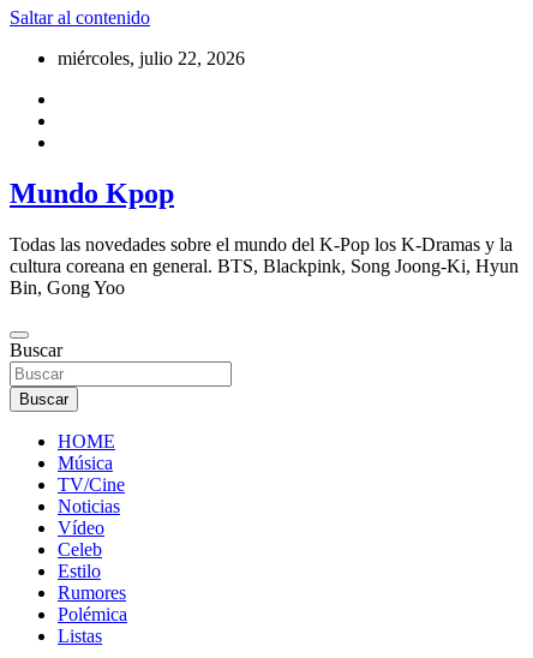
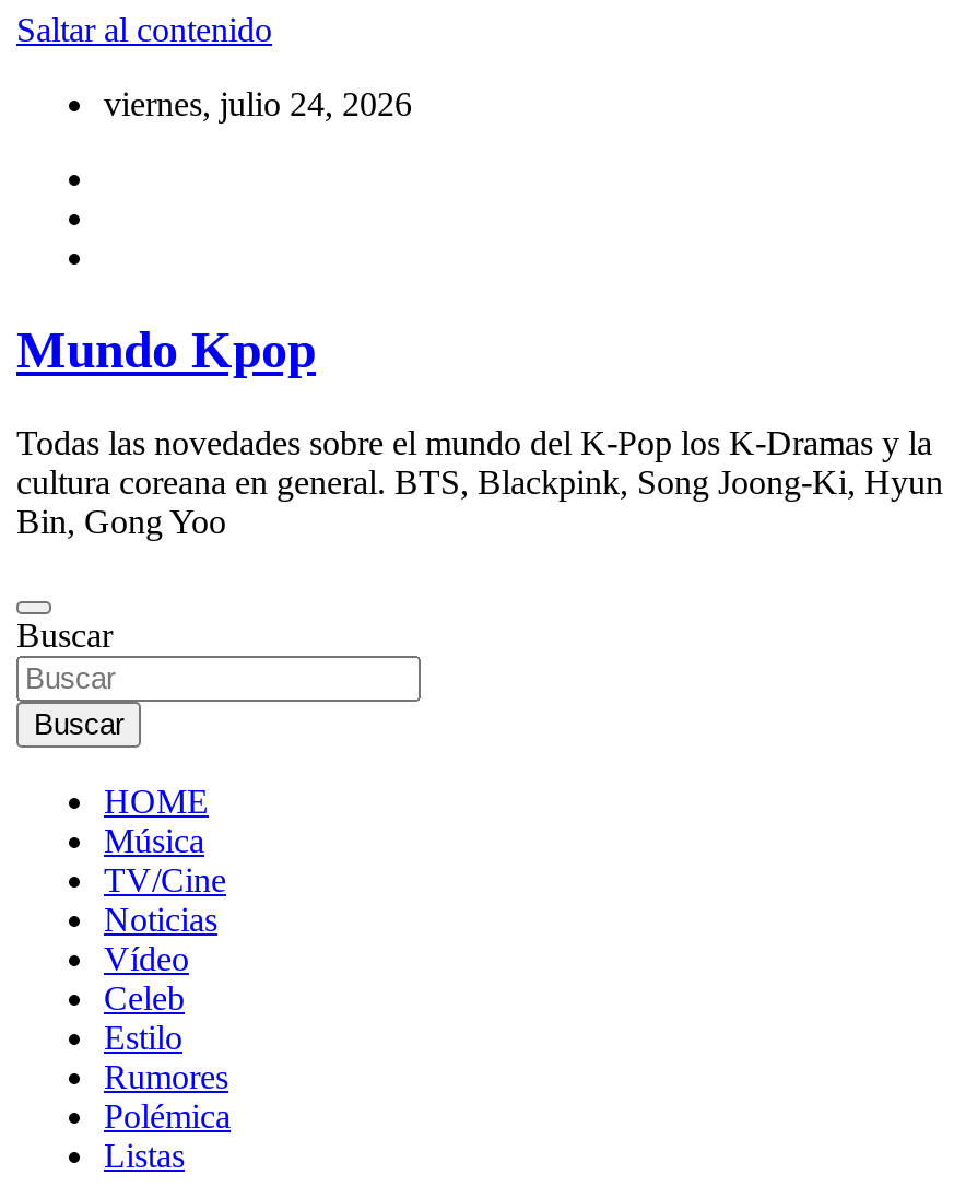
[58,48,245,68] miércoles, julio 22, 2026 -> [104,85,412,122] viernes, julio 24, 2026

